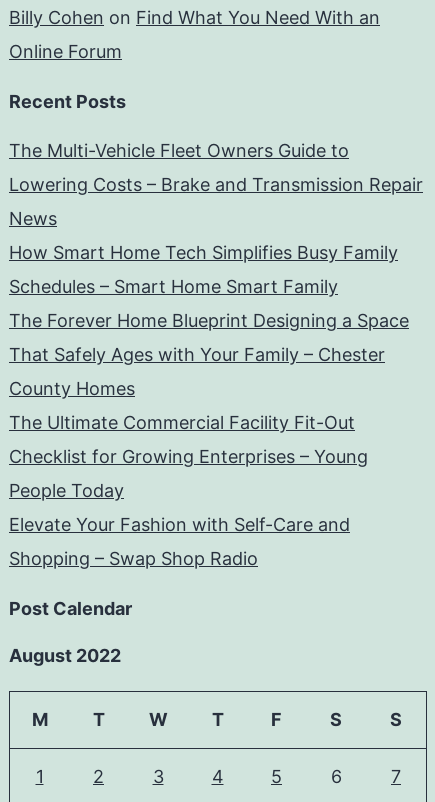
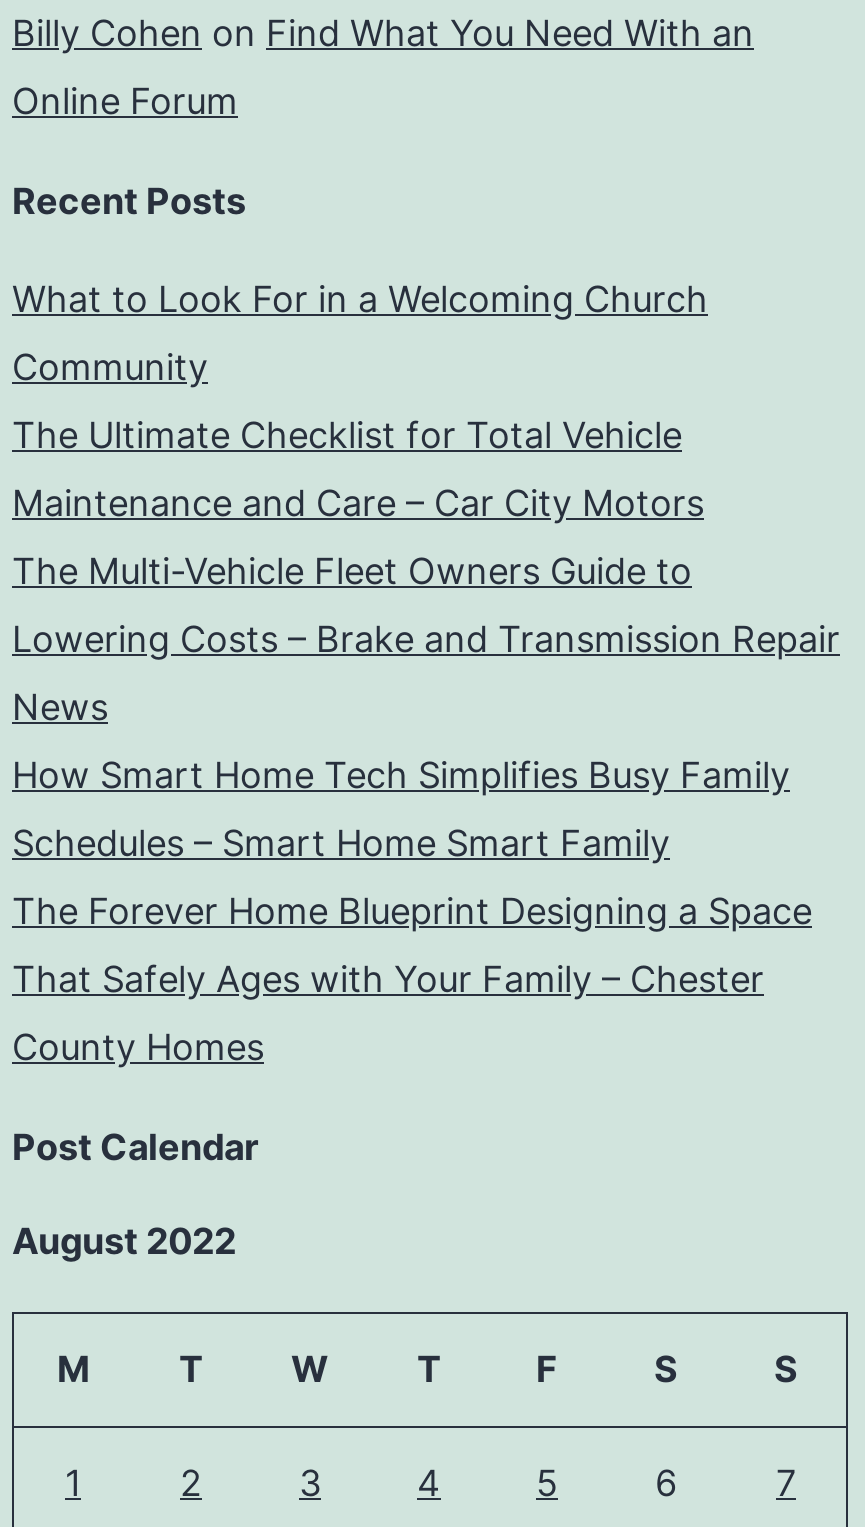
none -> [12,279,708,525] What to Look For in a Welcoming Church | Community | The Ultimate Checklist for Total Vehicle | Maintenance and Care – Car City Motors
moved [9,140,423,399] -> [12,551,840,1069]: The Multi-Vehicle Fleet Owners Guide to | Lowering Costs – Brake and Transmission Repair | News | How Smart Home Tech Simplifies Busy Family | Schedules – Smart Home Smart Family | The Forever Home Blueprint Designing a Space | That Safely Ages with Your Family – Chester | County Homes
[9,412,368,569] The Ultimate Commercial Facility Fit-Out | Checklist for Growing Enterprises – Young | People Today | Elevate Your Fashion with Self-Care and | Shopping – Swap Shop Radio -> none

